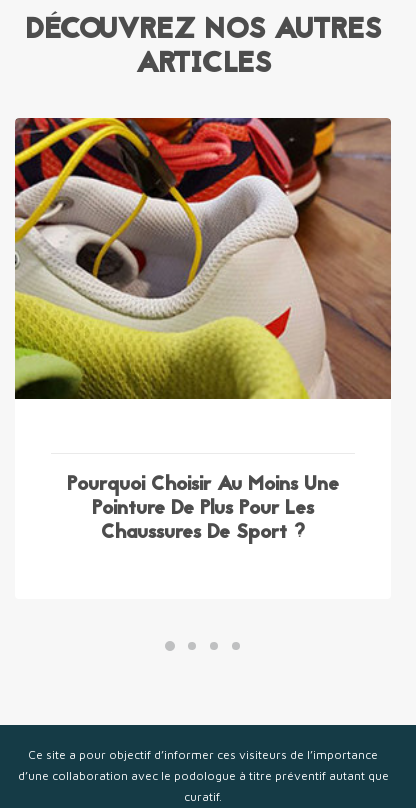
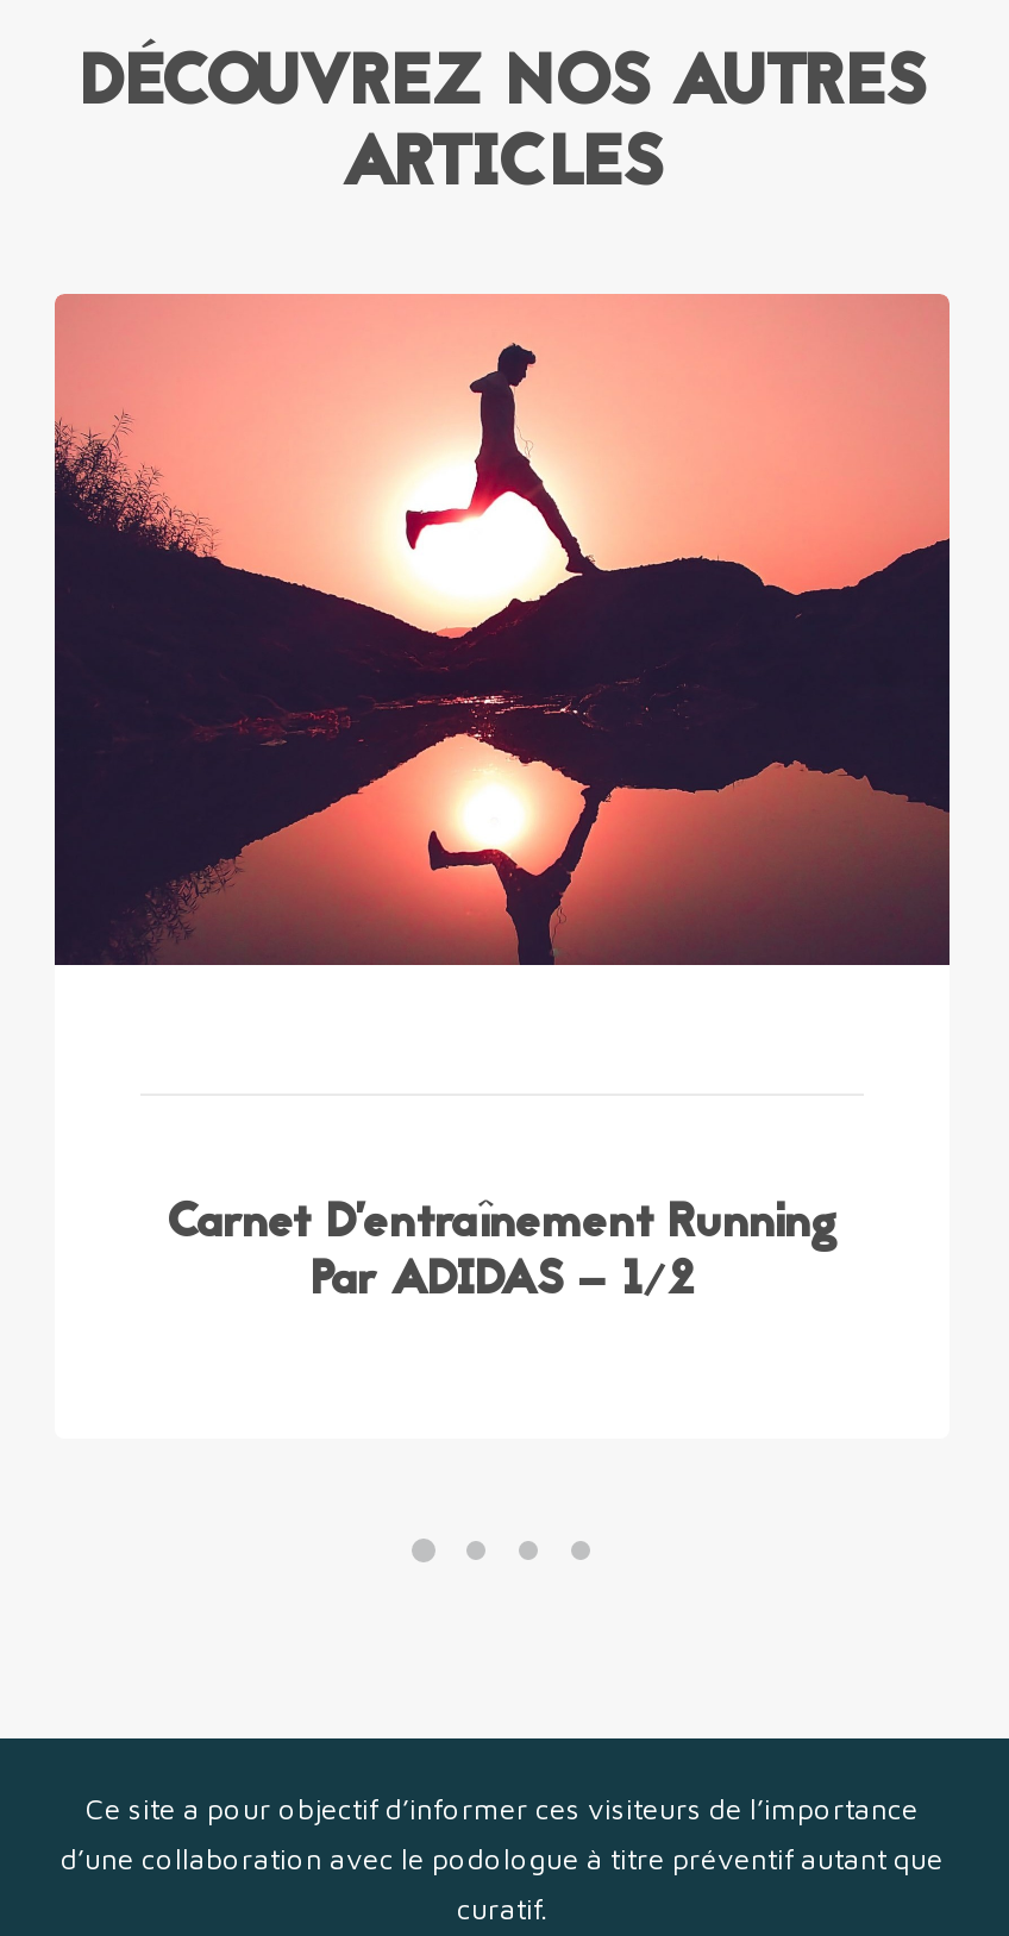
[14,117,392,400] [image] -> [52,294,952,967] [image]
[67,470,339,548] Pourquoi Choisir Au Moins Une | Pointure De Plus Pour Les | Chaussures De Sport ? -> [165,1189,839,1317] Carnet D’entraînement Running | Par ADIDAS – 1/2

